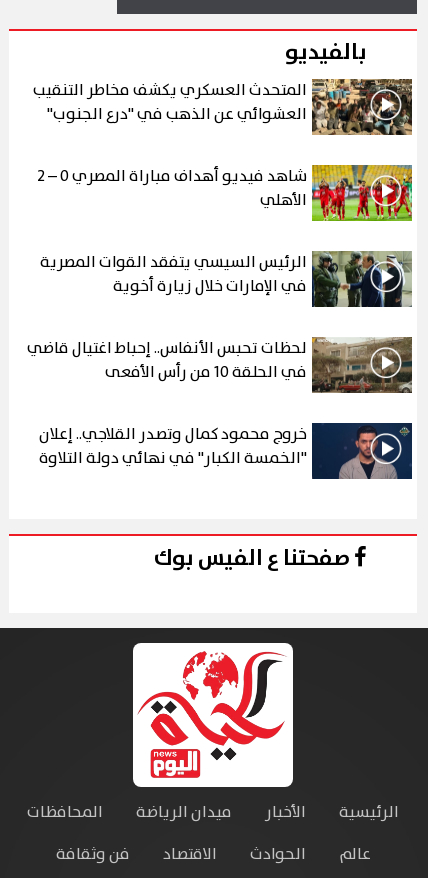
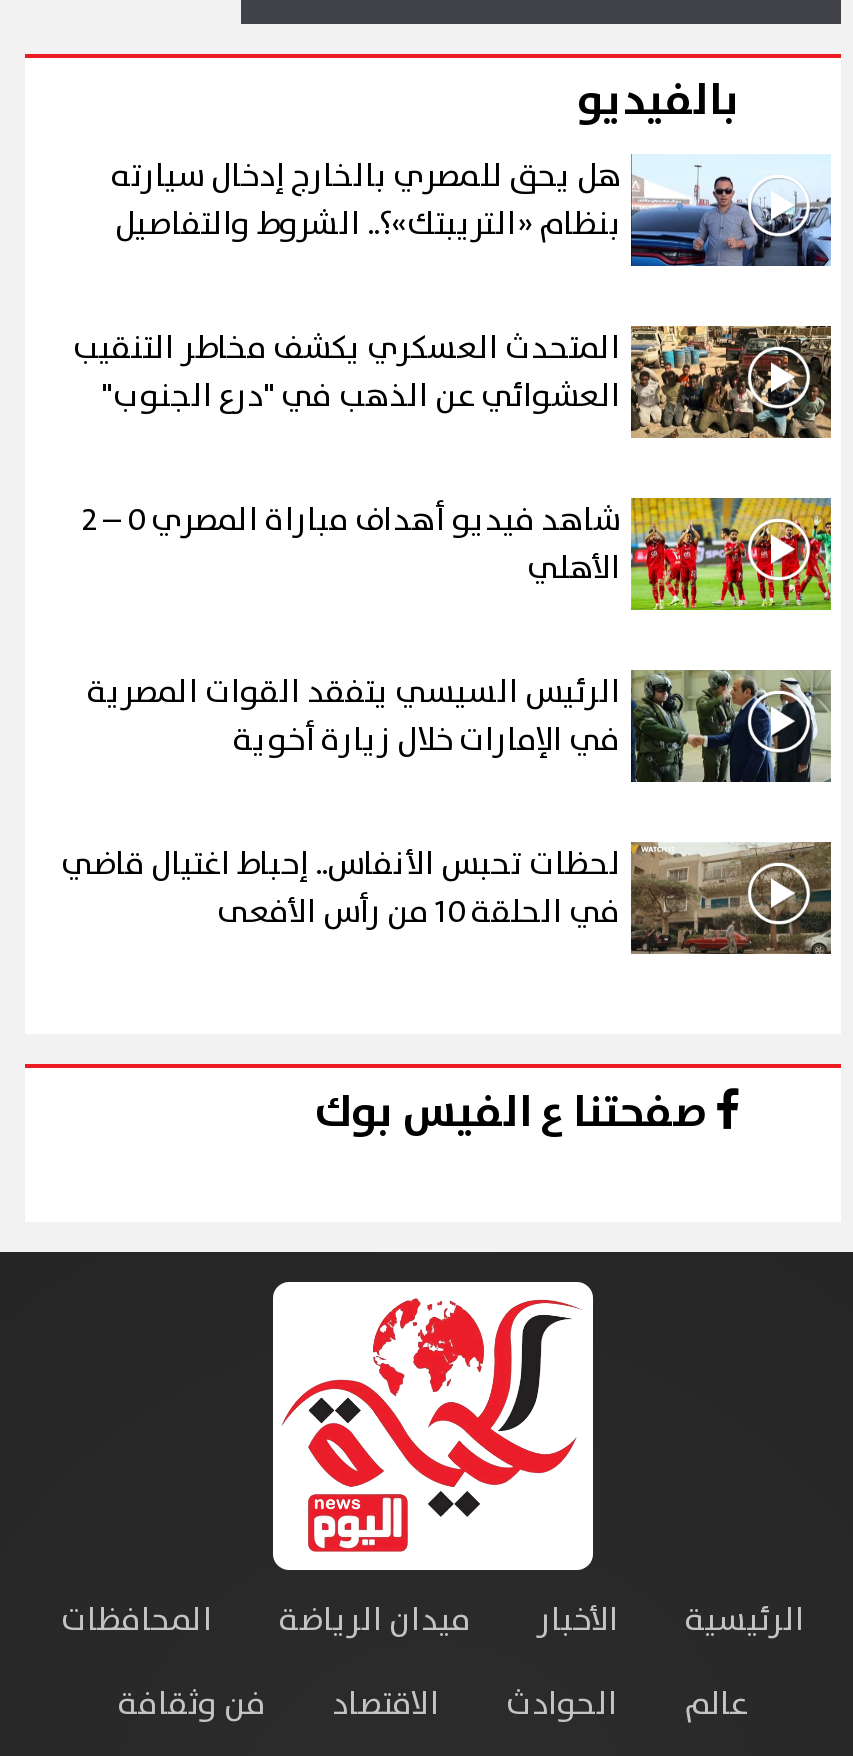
none -> [111,152,833,268] [image] | هل يحق للمصري بالخارج إدخال سيارته | بنظام «التريبتك»؟.. الشروط والتفاصيل
moved [27,77,414,361] -> [61,322,835,890]: [image] | المتحدث العسكري يكشف مخاطر التنقيب | العشوائي عن الذهب في "درع الجنوب" | الأهلي | الرئيس السيسي يتفقد القوات المصرية | في الإمارات خلال زيارة أخوية | لحظات تحبس الأنفاس.. إحباط اغتيال قاضي
moved [311,336,414,394] -> [629,840,835,956]: [image]
[39,422,413,480] [image] | خروج محمود كمال وتصدر القلاجي.. إعلان | "الخمسة الكبار" في نهائي دولة التلاوة -> none

